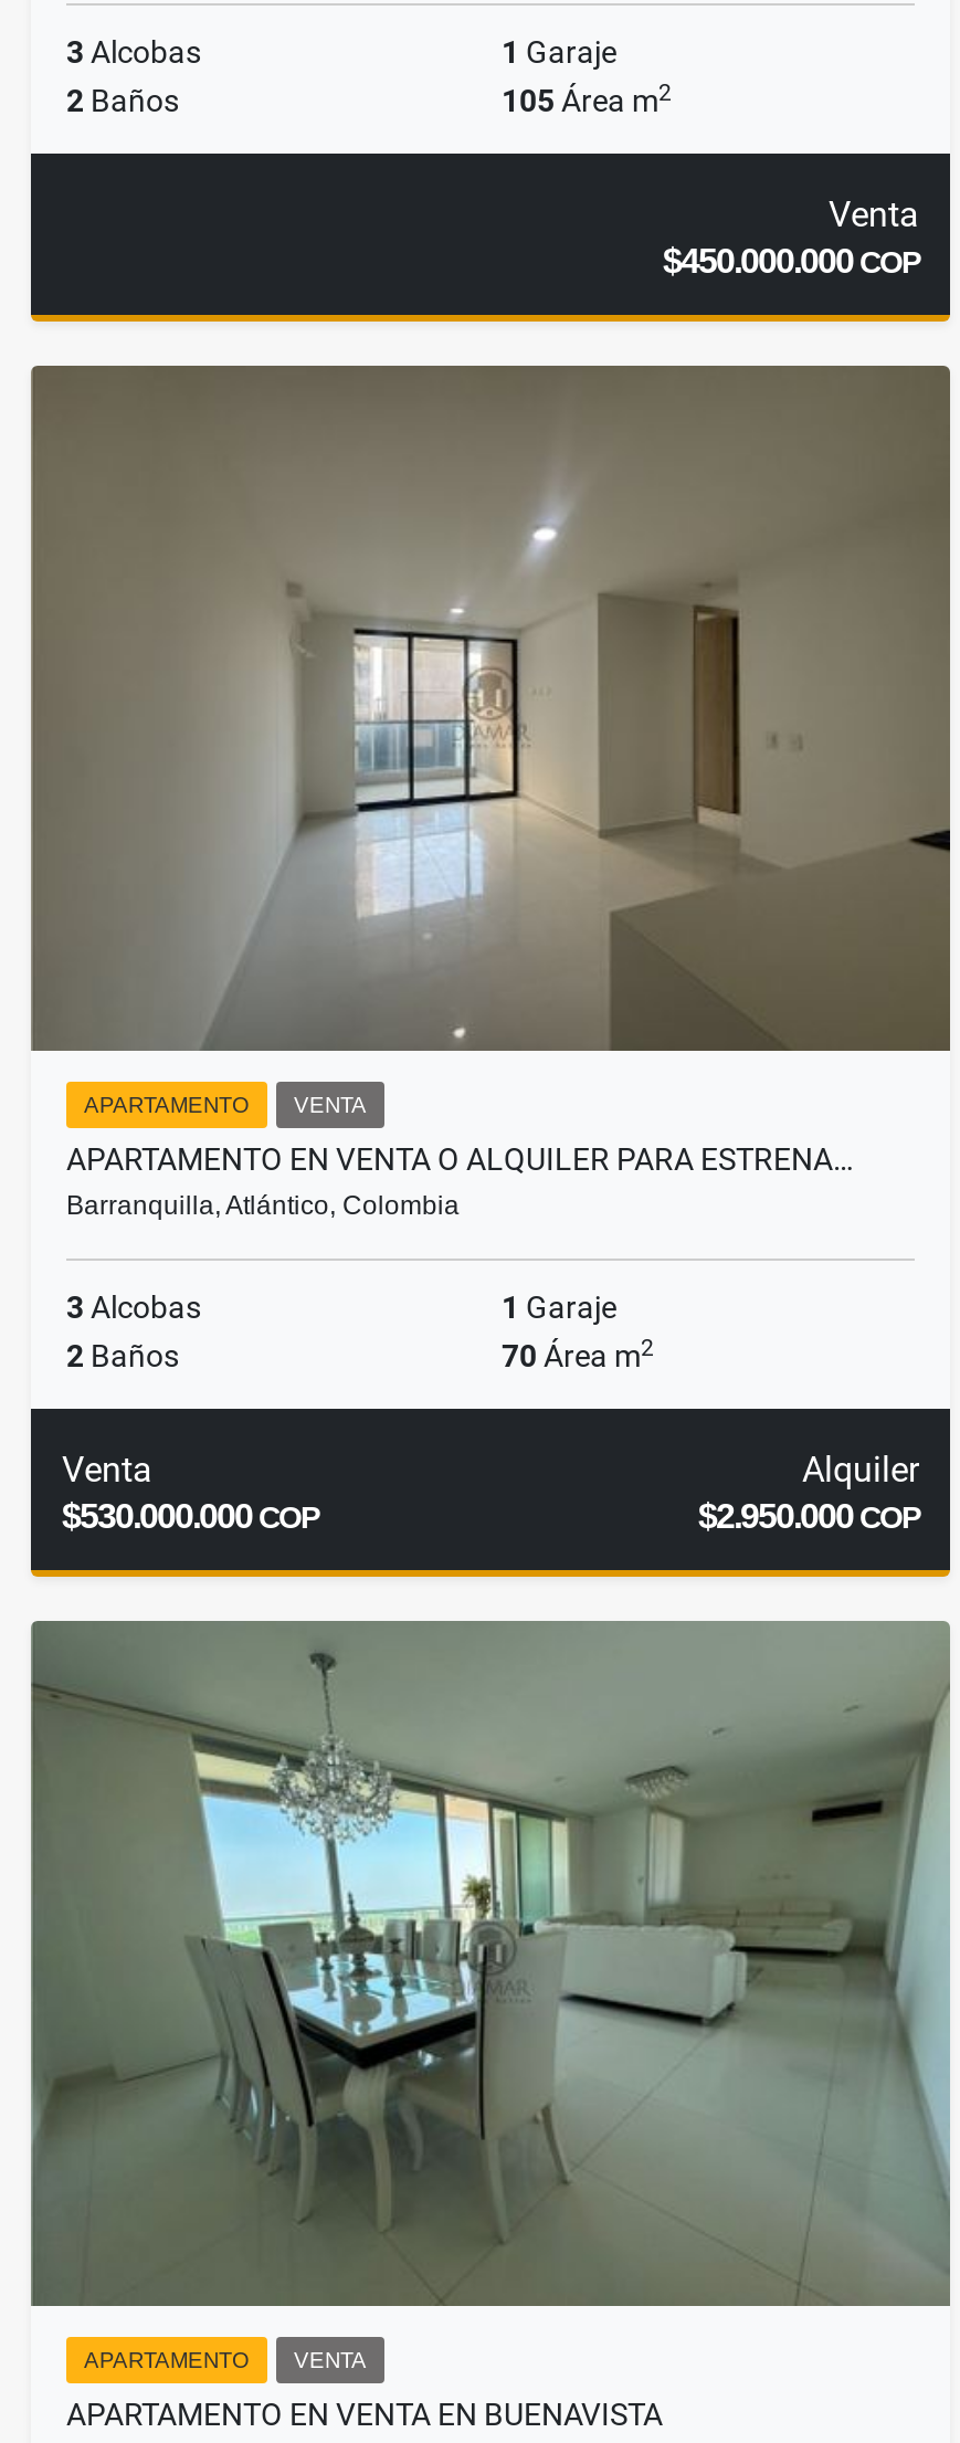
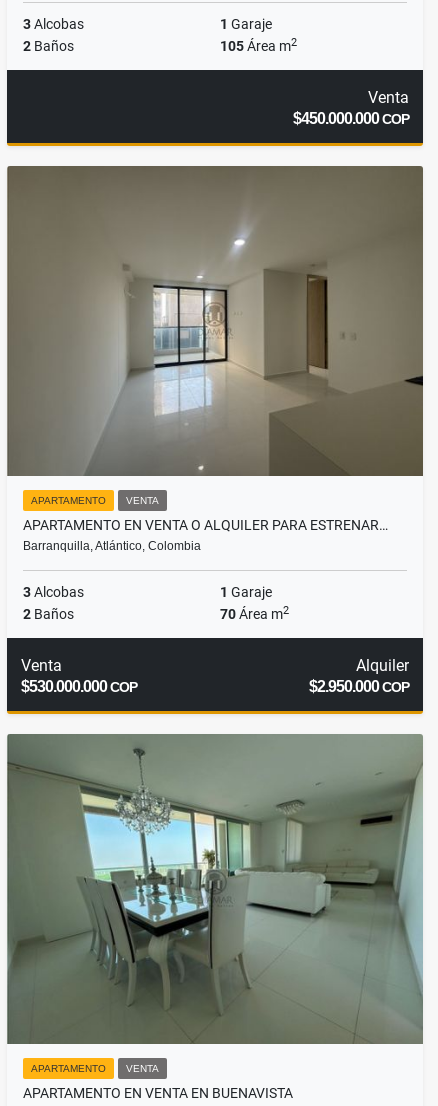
[66,1142,853,1177] APARTAMENTO EN VENTA O ALQUILER PARA ESTRENA… -> [23,517,388,533] APARTAMENTO EN VENTA O ALQUILER PARA ESTRENAR…

